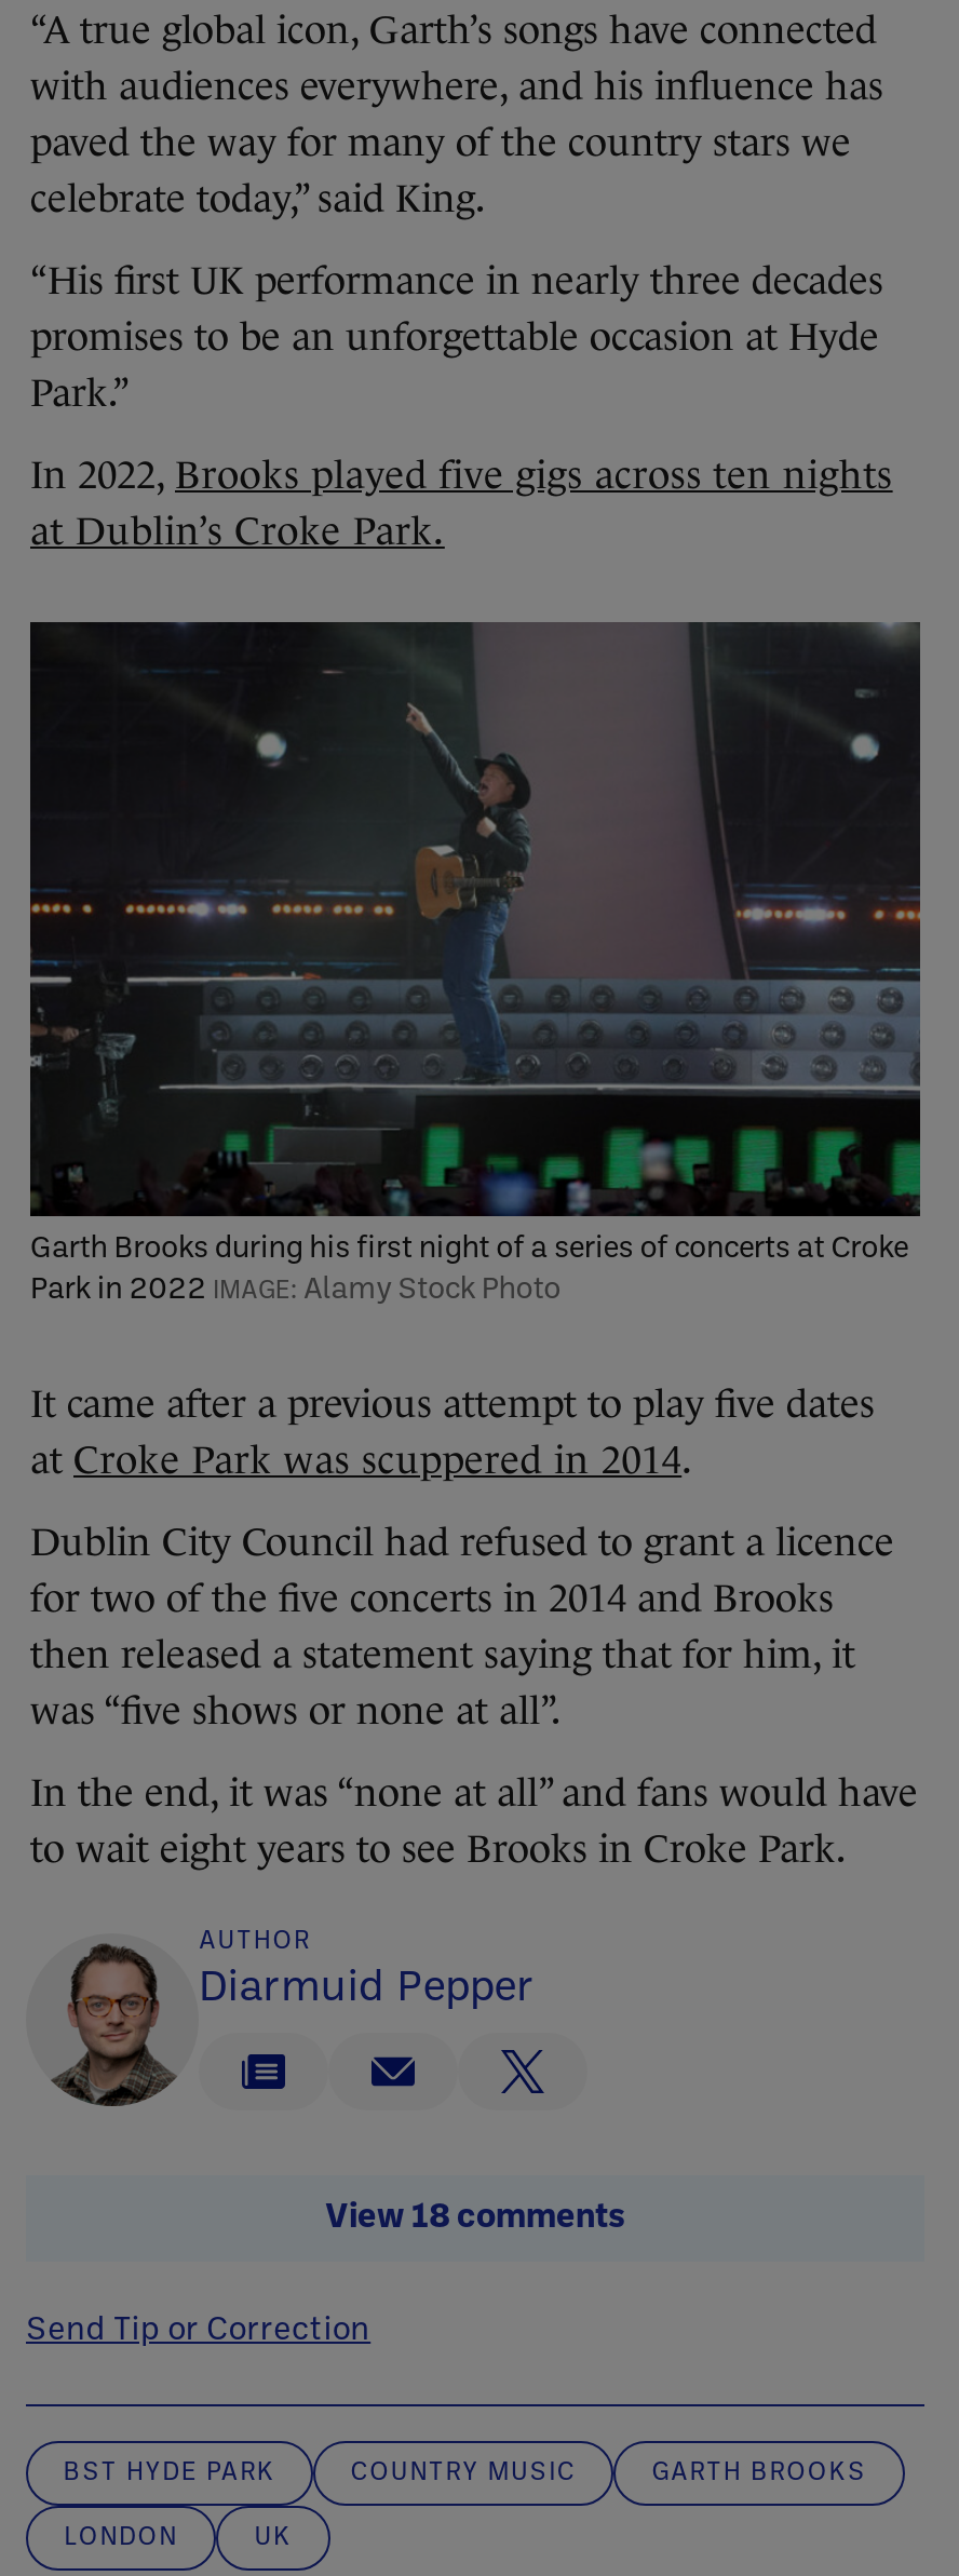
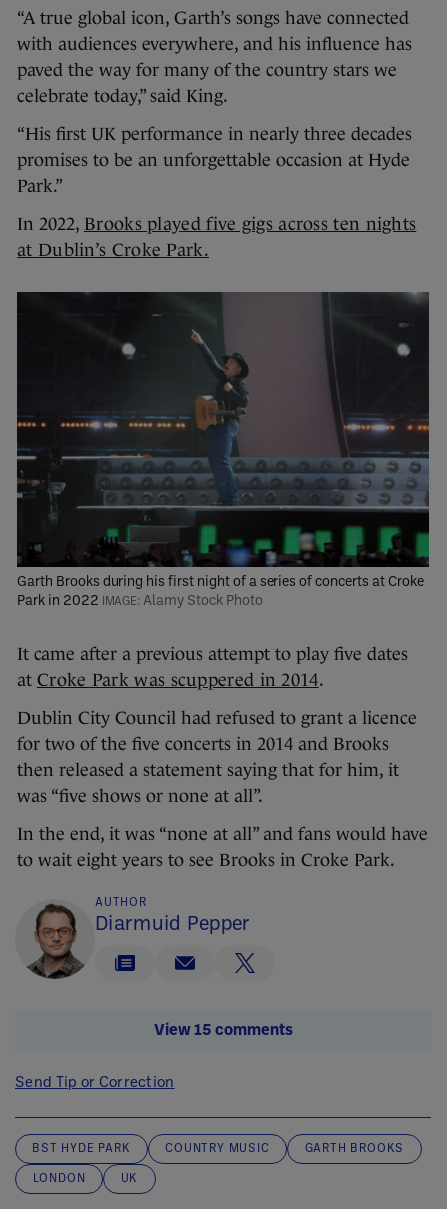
[325,2201,625,2236] View 18 comments -> [153,1023,292,1039] View 15 comments

